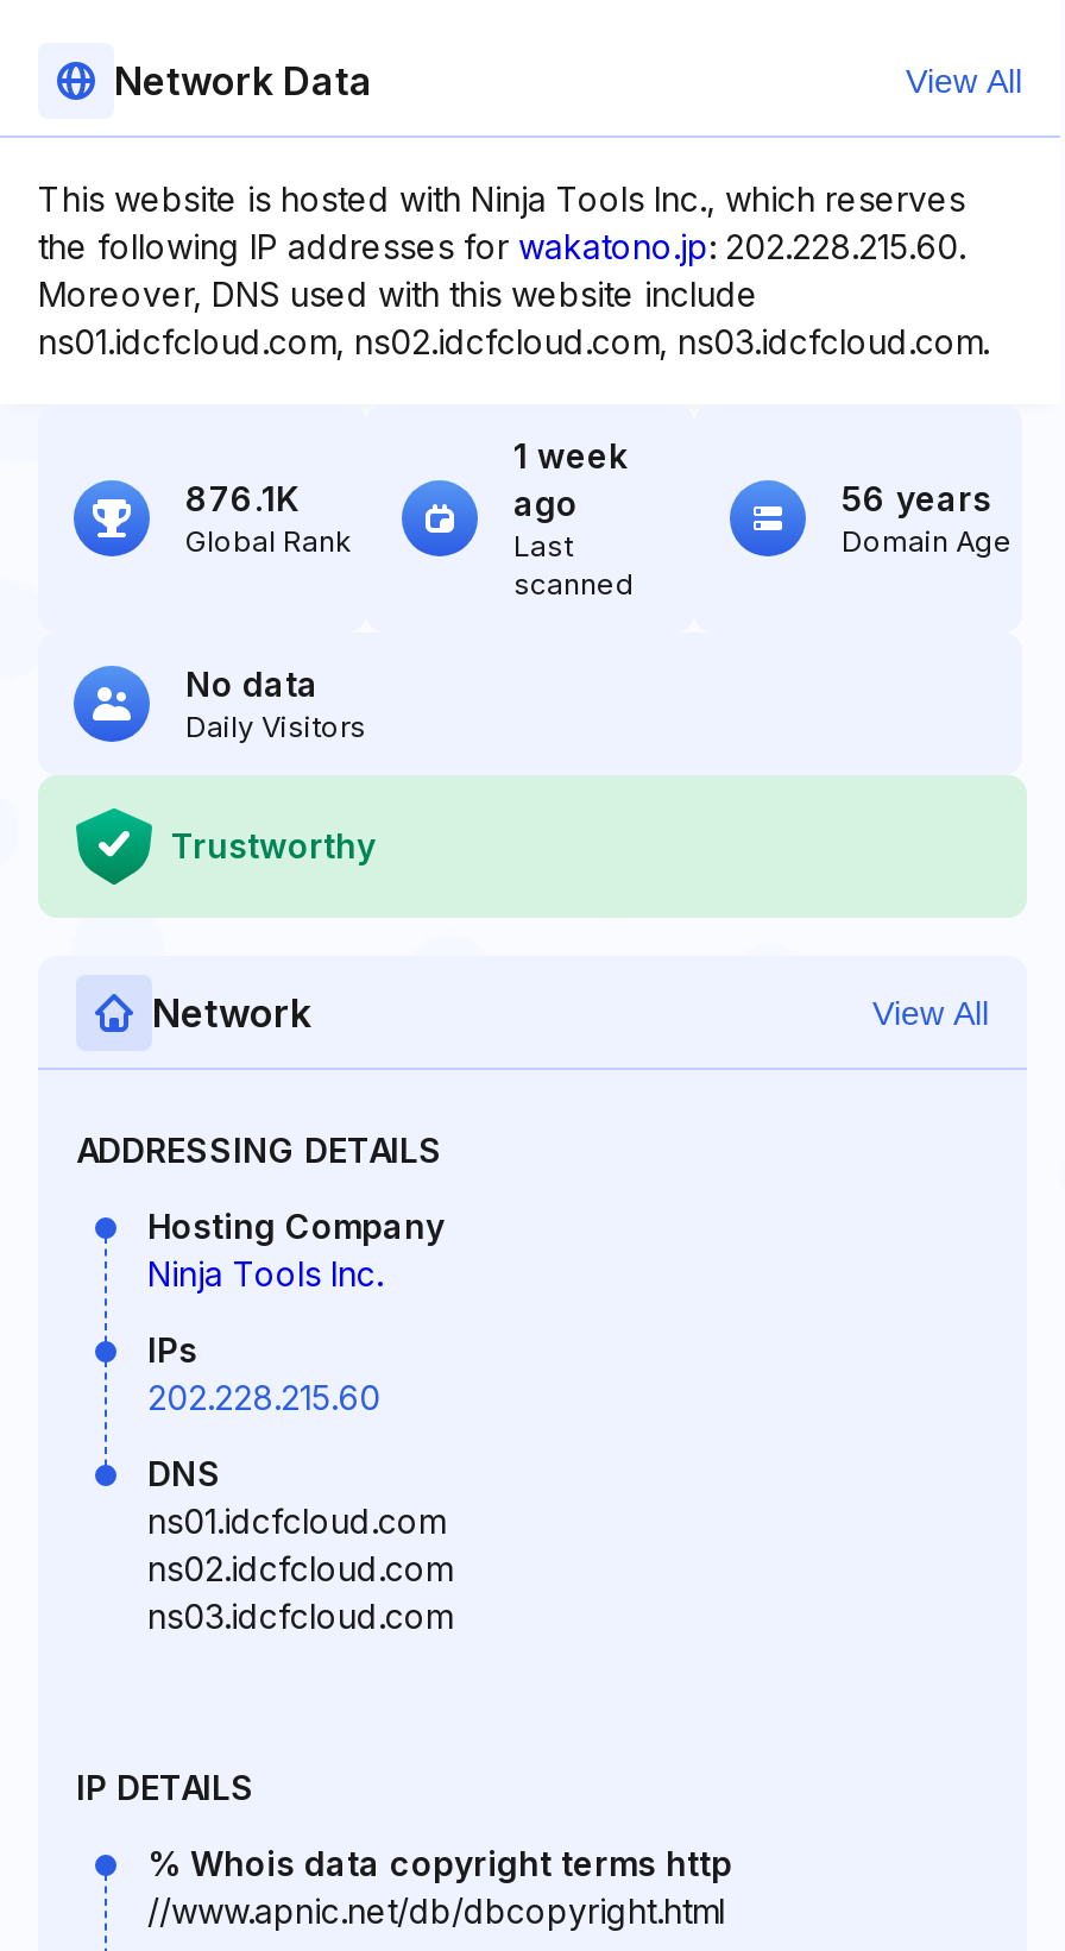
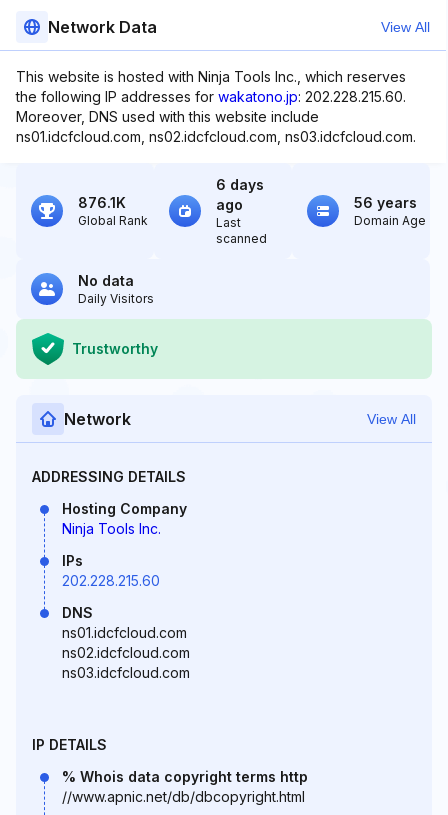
[513,435,628,476] 1 week -> [216,176,264,193] 6 days

